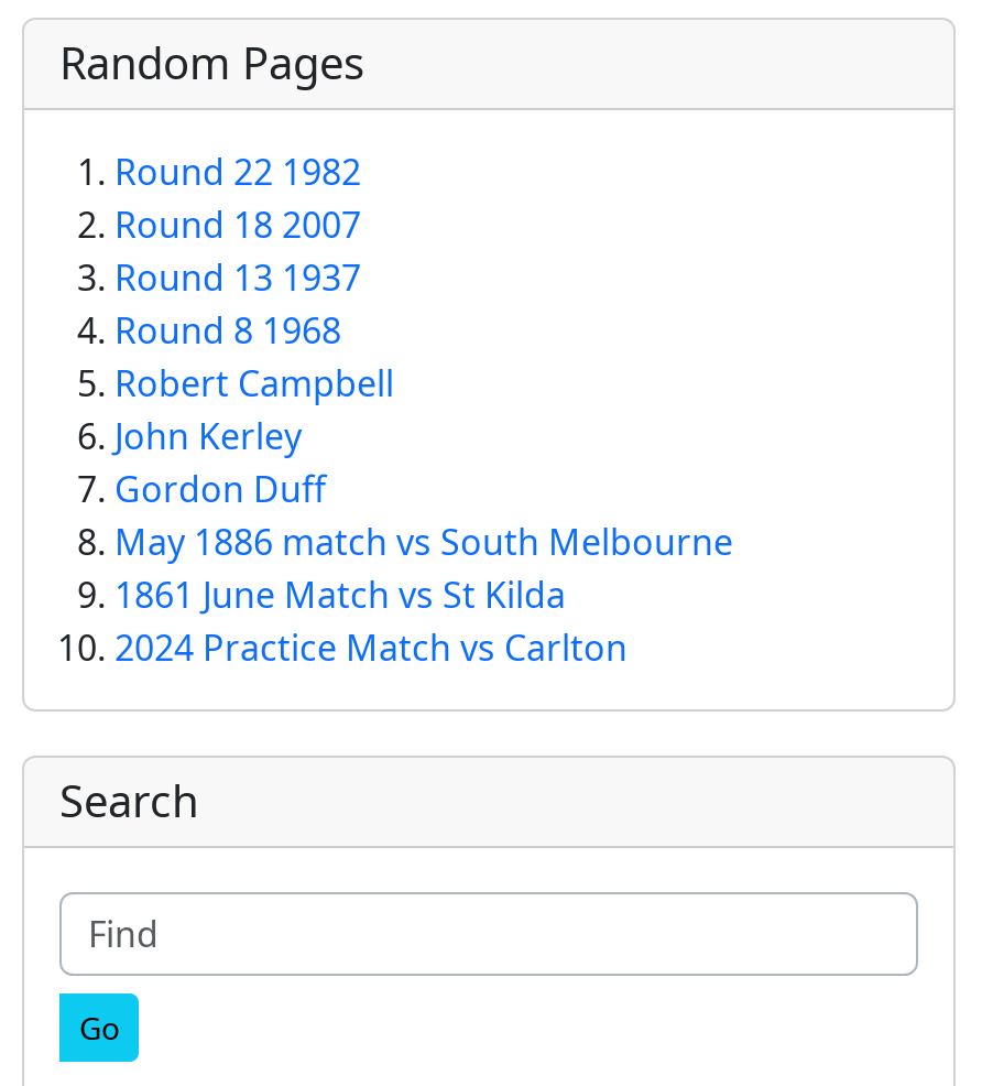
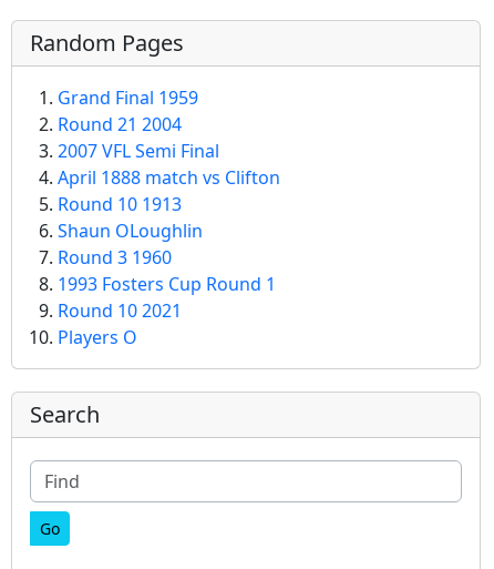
[114,148,733,673] Round 22 1982 | Round 18 2007 | Round 13 1937 | Round 8 1968 | Robert Campbell | John Kerley | Gordon Duff | May 1886 match vs South Melbourne | 1861 June Match vs St Kilda | 2024 Practice Match vs Carlton -> [58,86,280,350] Grand Final 1959 | Round 21 2004 | 2007 VFL Semi Final | April 1888 match vs Clifton | Round 10 1913 | Shaun OLoughlin | Round 3 1960 | 1993 Fosters Cup Round 1 | Round 10 2021 | Players O

